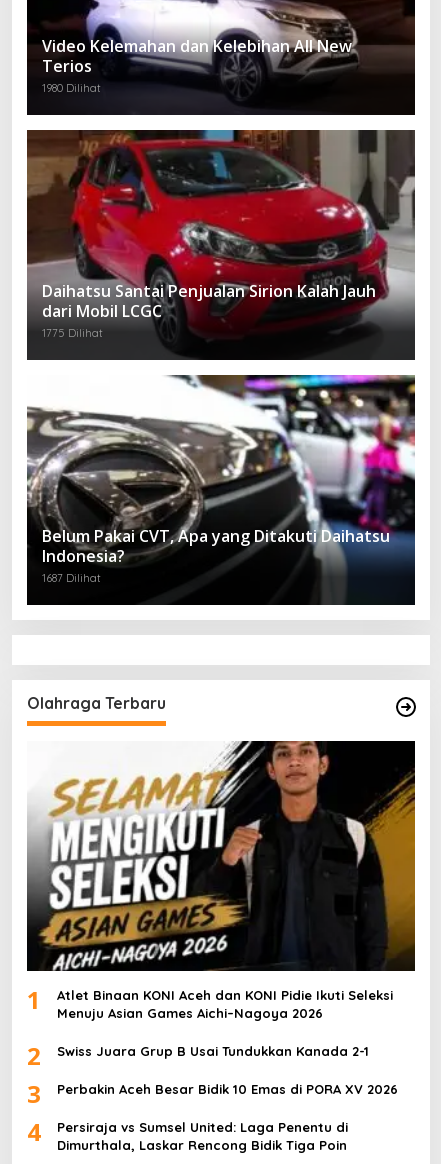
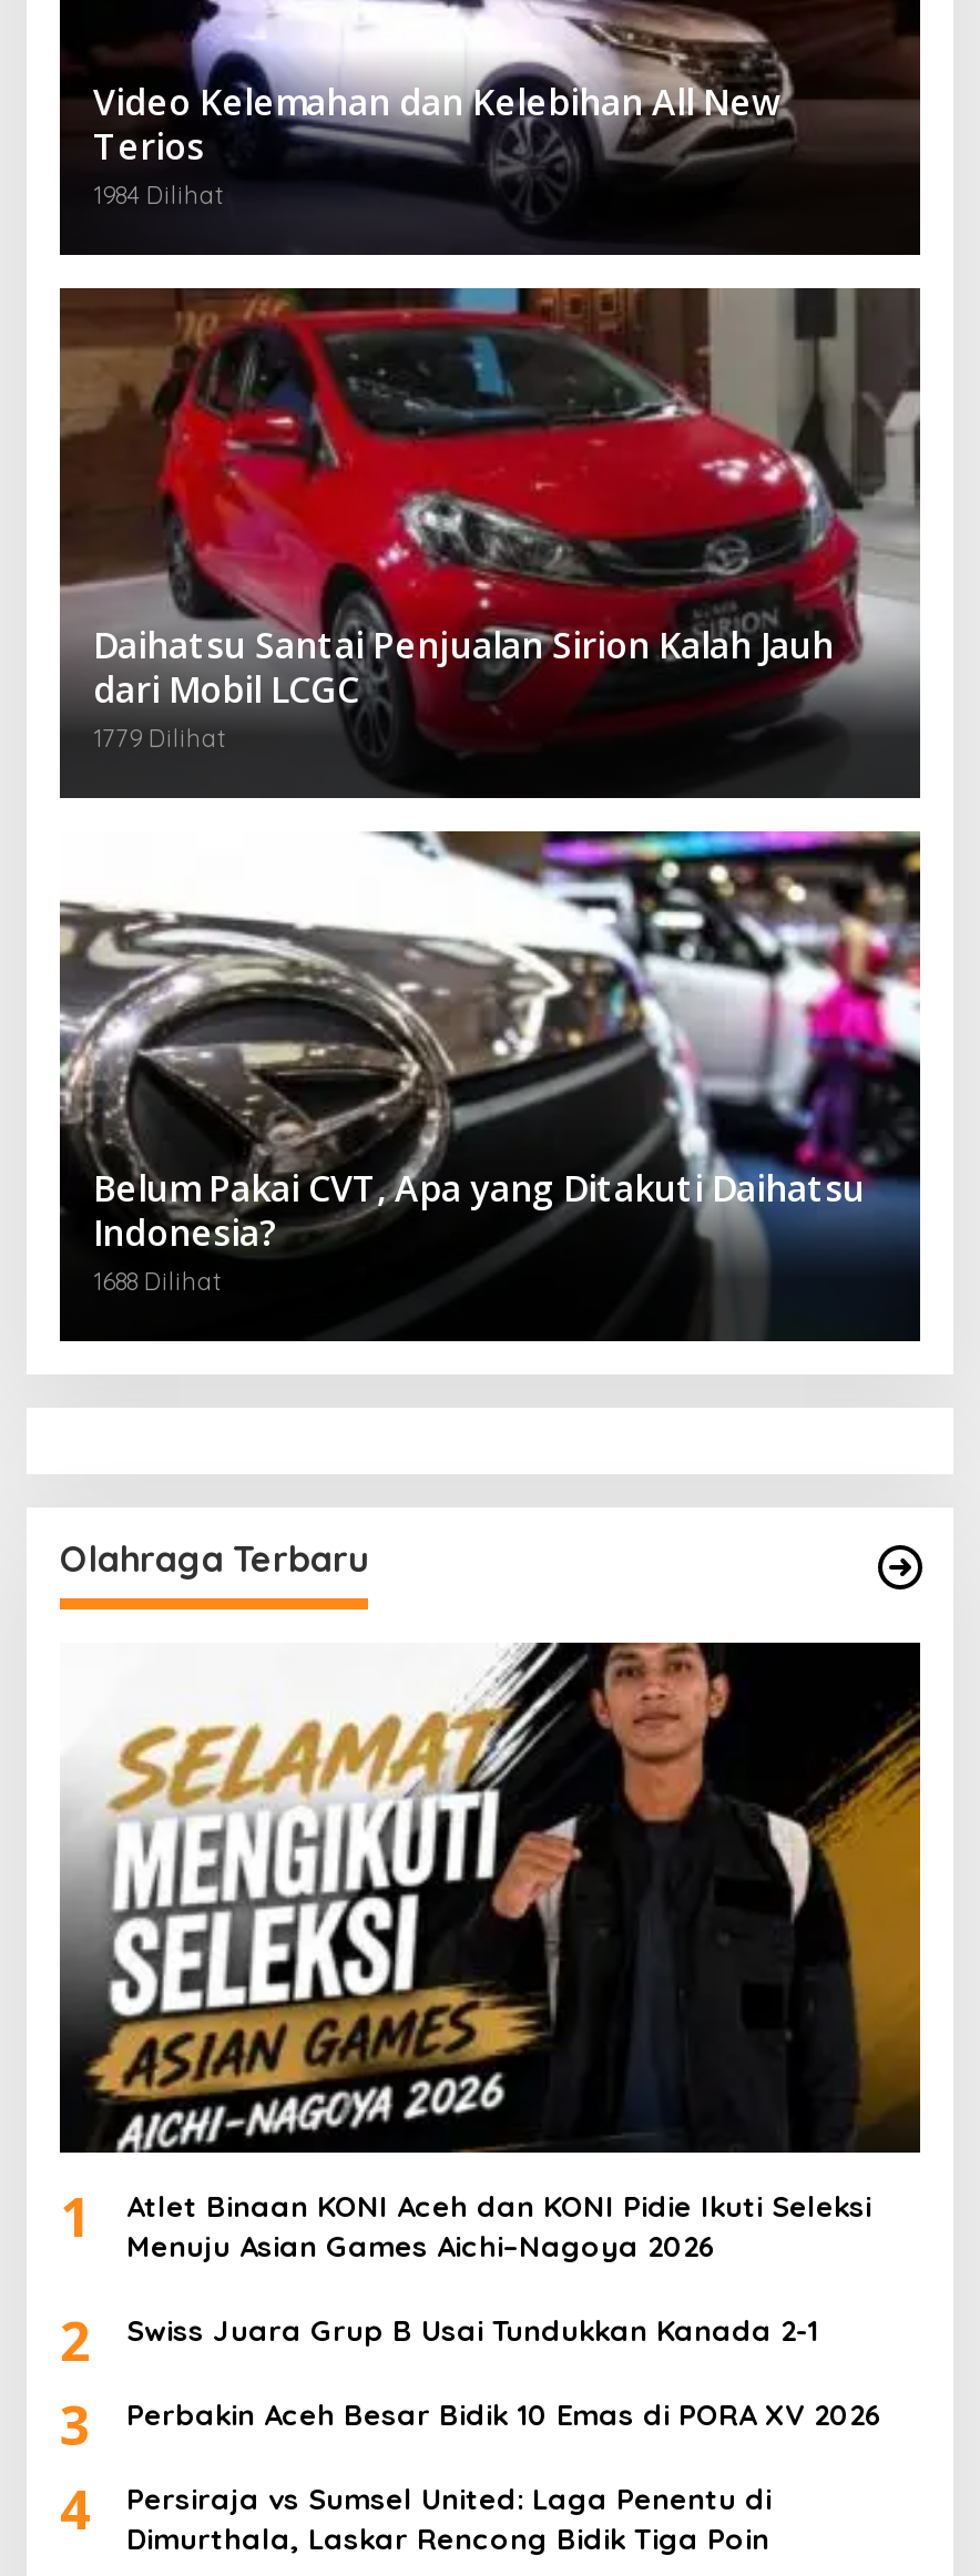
[42,81,101,95] 1980 Dilihat -> [93,179,224,210] 1984 Dilihat
[42,326,103,340] 1775 Dilihat -> [93,722,226,753] 1779 Dilihat
[42,571,101,585] 1687 Dilihat -> [93,1266,222,1297] 1688 Dilihat

